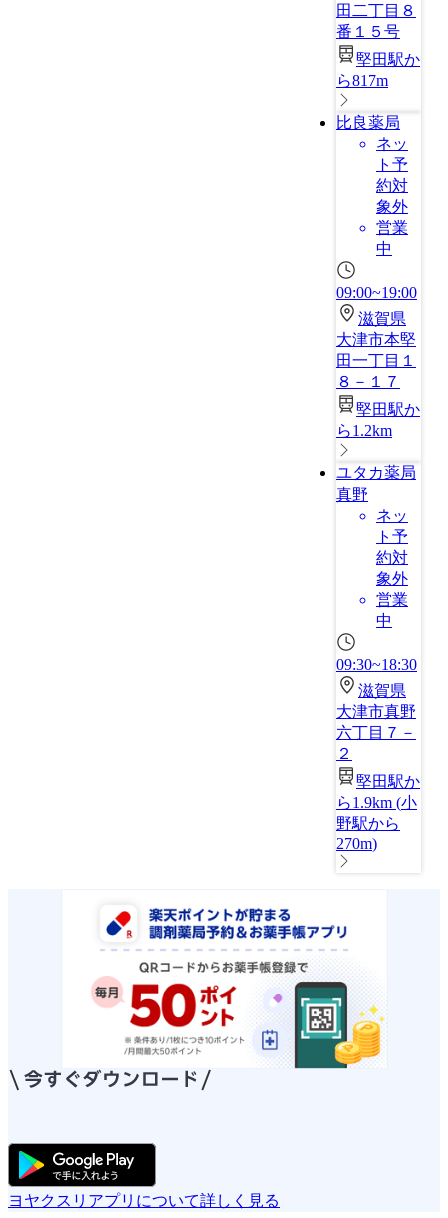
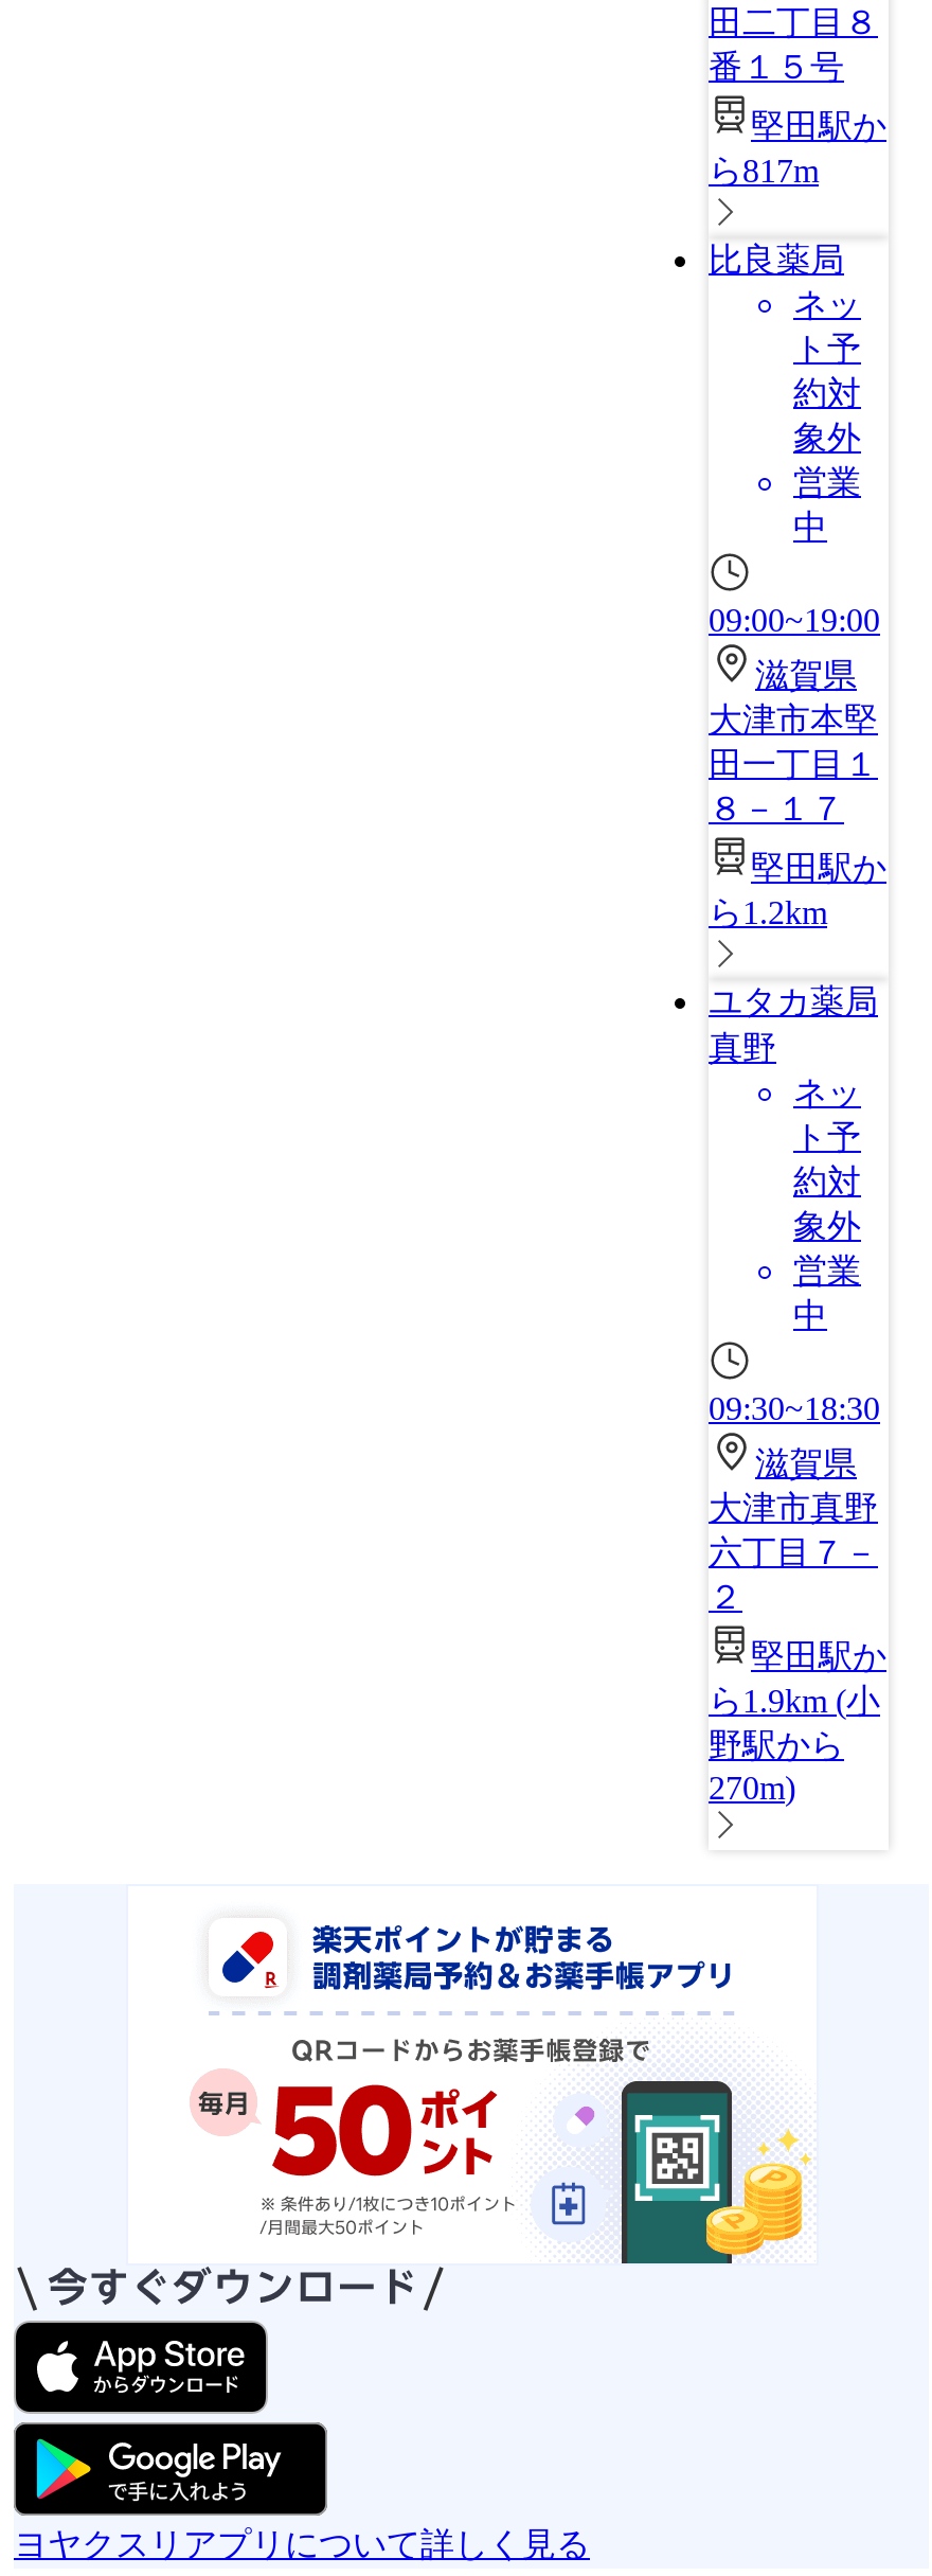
none -> [12,2319,270,2416] [image]

